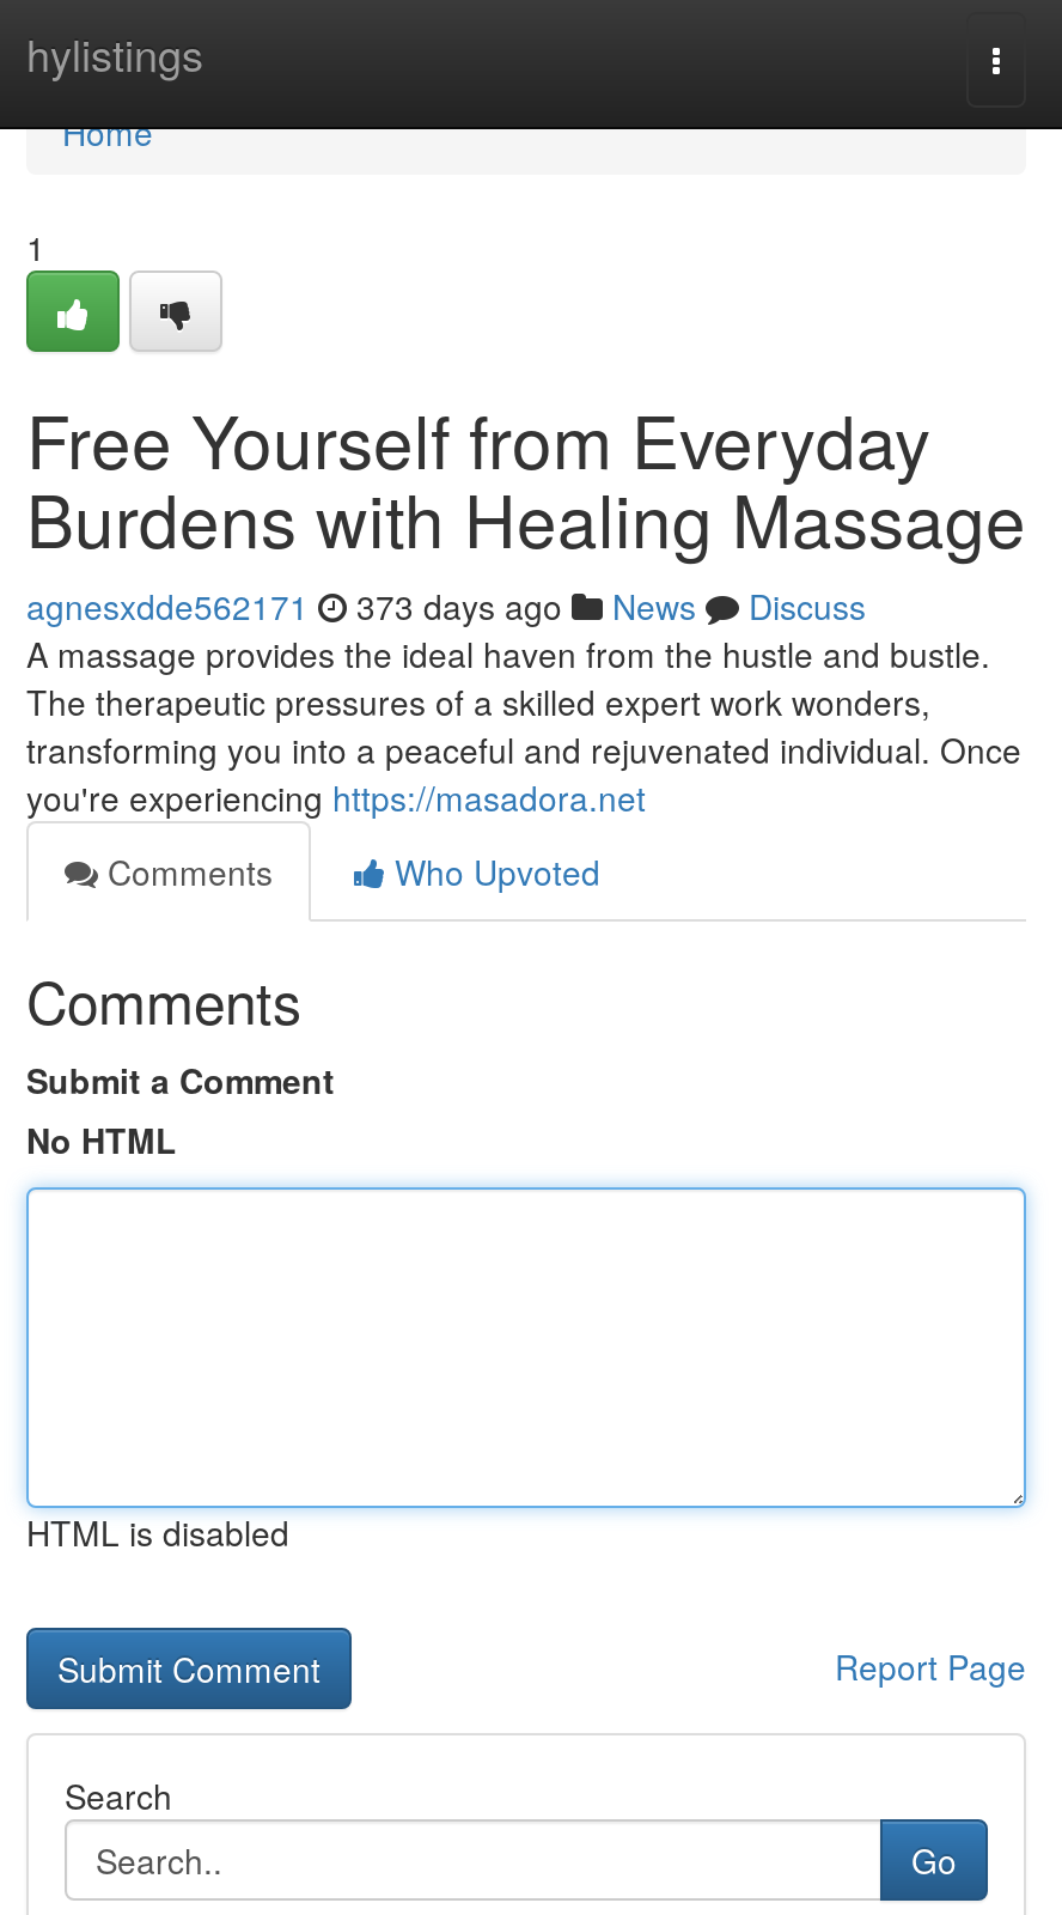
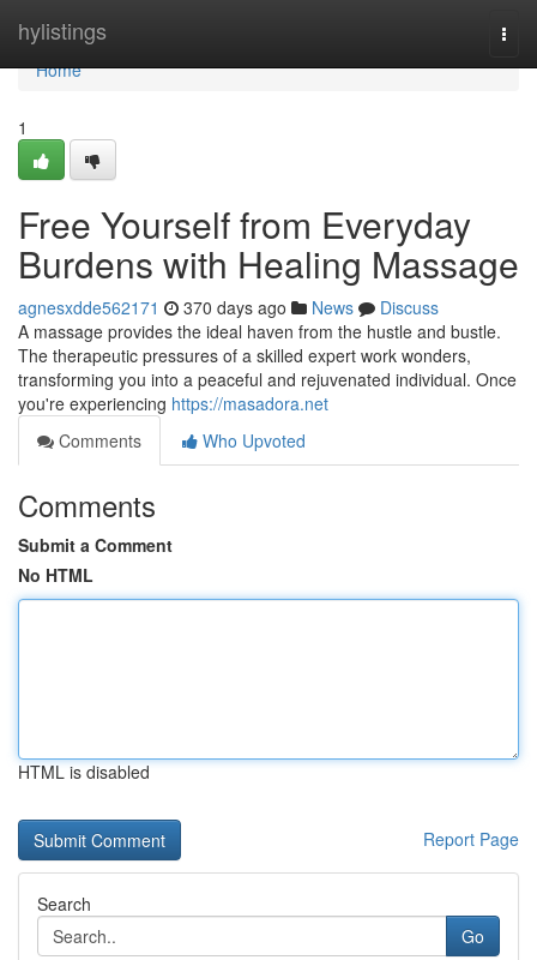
[26,582,866,630] agnesxdde562171 373 days ago News Discuss -> [18,295,439,319] agnesxdde562171 370 days ago News Discuss

